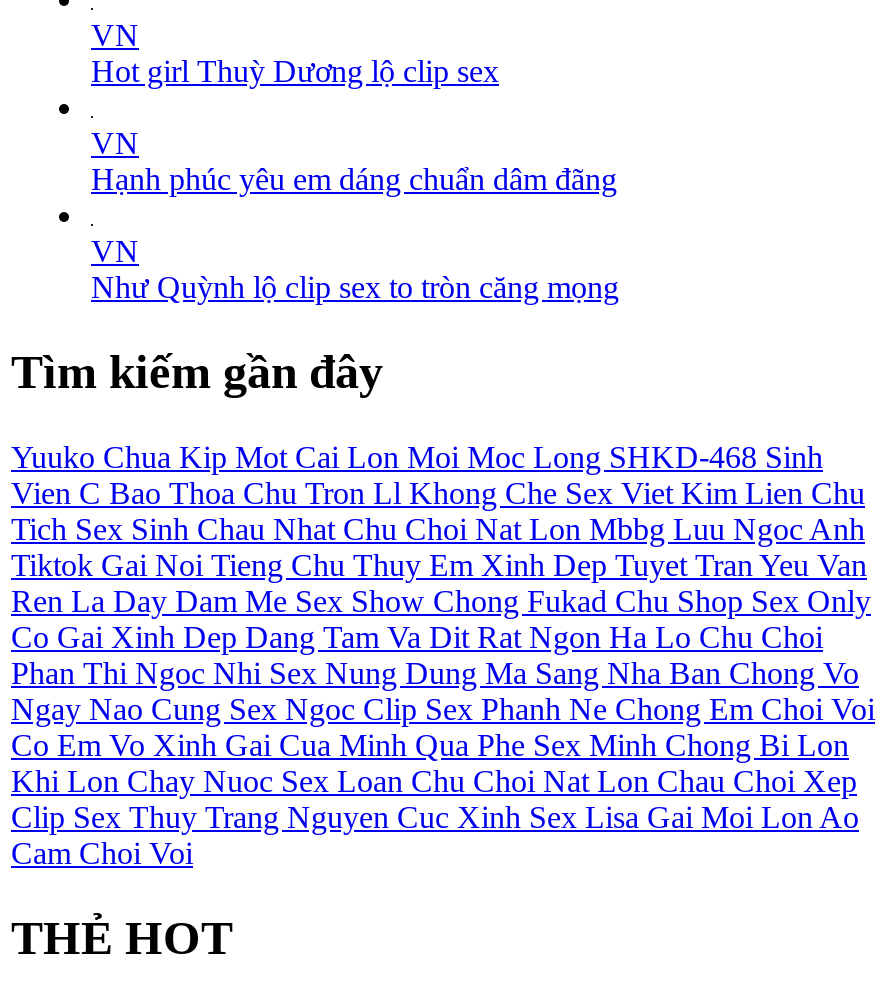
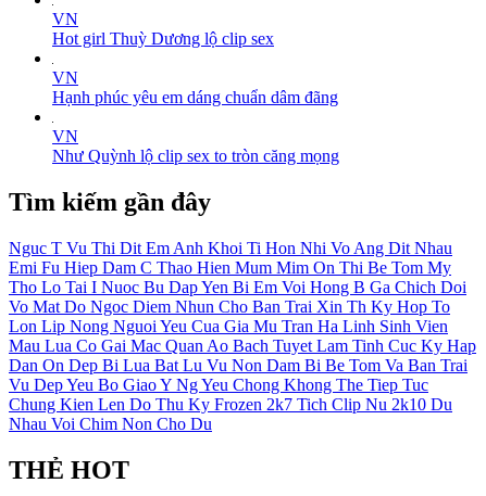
[11,440,875,870] Yuuko Chua Kip Mot Cai Lon Moi Moc Long SHKD-468 Sinh | Vien C Bao Thoa Chu Tron Ll Khong Che Sex Viet Kim Lien Chu | Tich Sex Sinh Chau Nhat Chu Choi Nat Lon Mbbg Luu Ngoc Anh | Tiktok Gai Noi Tieng Chu Thuy Em Xinh Dep Tuyet Tran Yeu Van | Ren La Day Dam Me Sex Show Chong Fukad Chu Shop Sex Only | Co Gai Xinh Dep Dang Tam Va Dit Rat Ngon Ha Lo Chu Choi | Phan Thi Ngoc Nhi Sex Nung Dung Ma Sang Nha Ban Chong Vo | Ngay Nao Cung Sex Ngoc Clip Sex Phanh Ne Chong Em Choi Voi | Co Em Vo Xinh Gai Cua Minh Qua Phe Sex Minh Chong Bi Lon | Khi Lon Chay Nuoc Sex Loan Chu Choi Nat Lon Chau Choi Xep | Clip Sex Thuy Trang Nguyen Cuc Xinh Sex Lisa Gai Moi Lon Ao | Cam Choi Voi -> [9,239,476,433] Nguc T Vu Thi Dit Em Anh Khoi Ti Hon Nhi Vo Ang Dit Nhau | Emi Fu Hiep Dam C Thao Hien Mum Mim On Thi Be Tom My | Tho Lo Tai I Nuoc Bu Dap Yen Bi Em Voi Hong B Ga Chich Doi | Vo Mat Do Ngoc Diem Nhun Cho Ban Trai Xin Th Ky Hop To | Lon Lip Nong Nguoi Yeu Cua Gia Mu Tran Ha Linh Sinh Vien | Mau Lua Co Gai Mac Quan Ao Bach Tuyet Lam Tinh Cuc Ky Hap | Dan On Dep Bi Lua Bat Lu Vu Non Dam Bi Be Tom Va Ban Trai | Vu Dep Yeu Bo Giao Y Ng Yeu Chong Khong The Tiep Tuc | Chung Kien Len Do Thu Ky Frozen 2k7 Tich Clip Nu 2k10 Du | Nhau Voi Chim Non Cho Du

